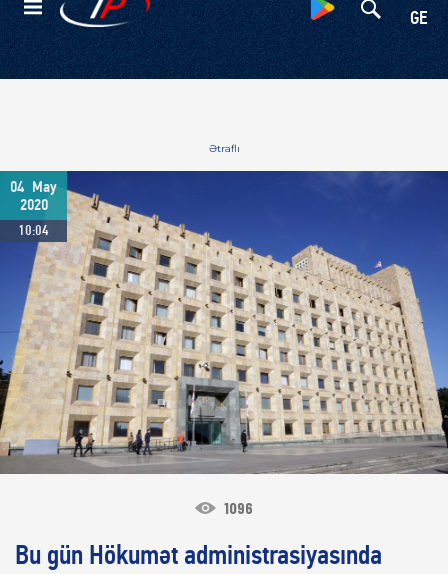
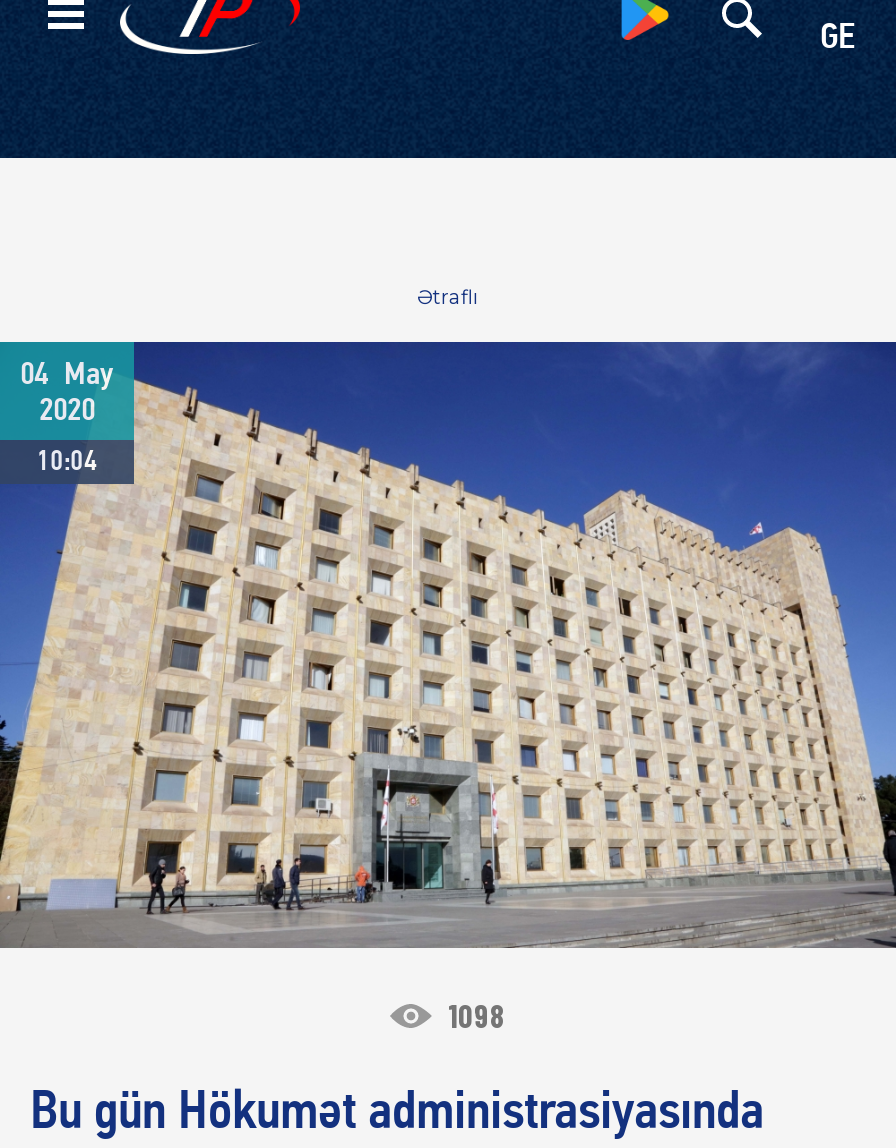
[224,498,253,517] 1096 -> [448,997,506,1035] 1098

